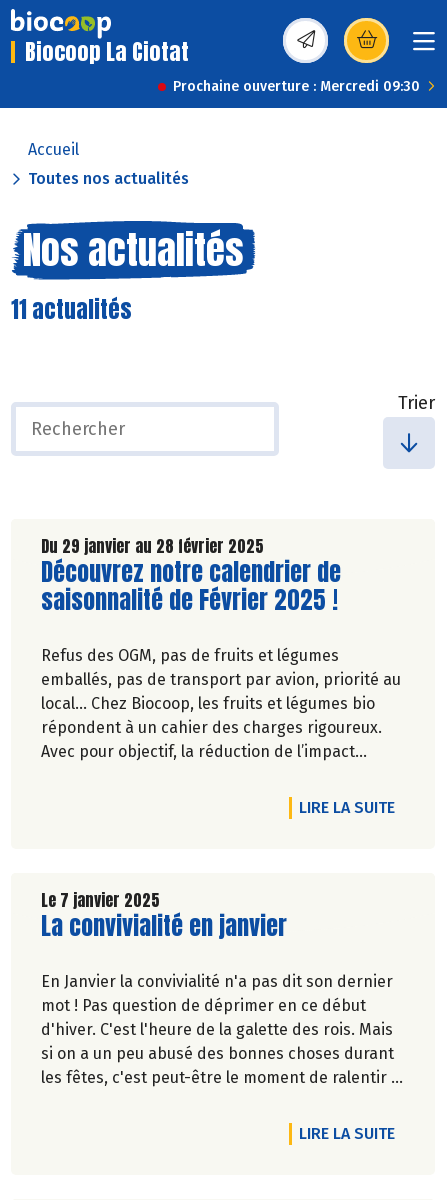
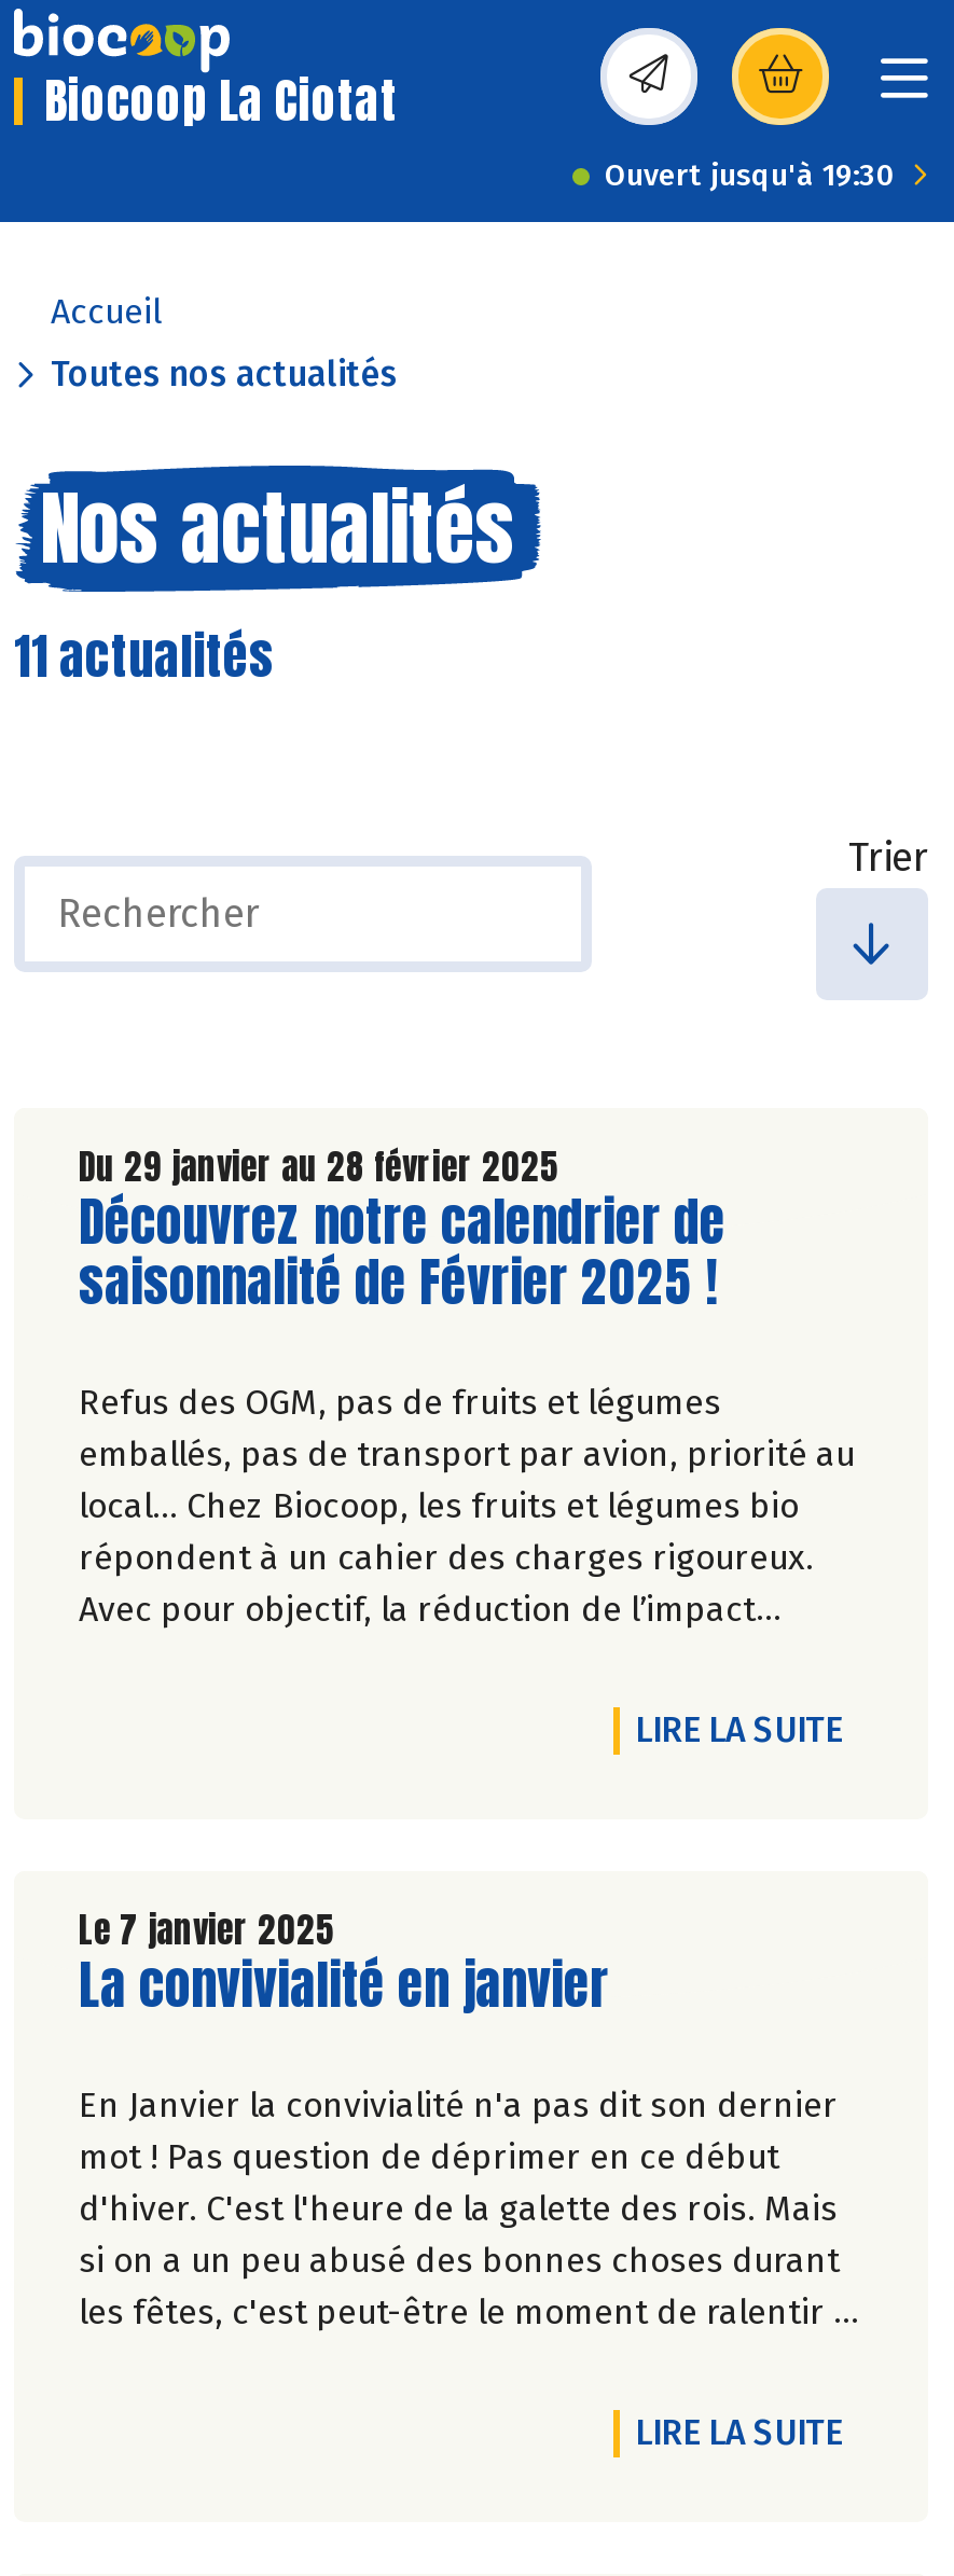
[173,78,420,95] Prochaine ouverture : Mercredi 09:30 -> [605,157,896,194] Ouvert jusqu'à 19:30

